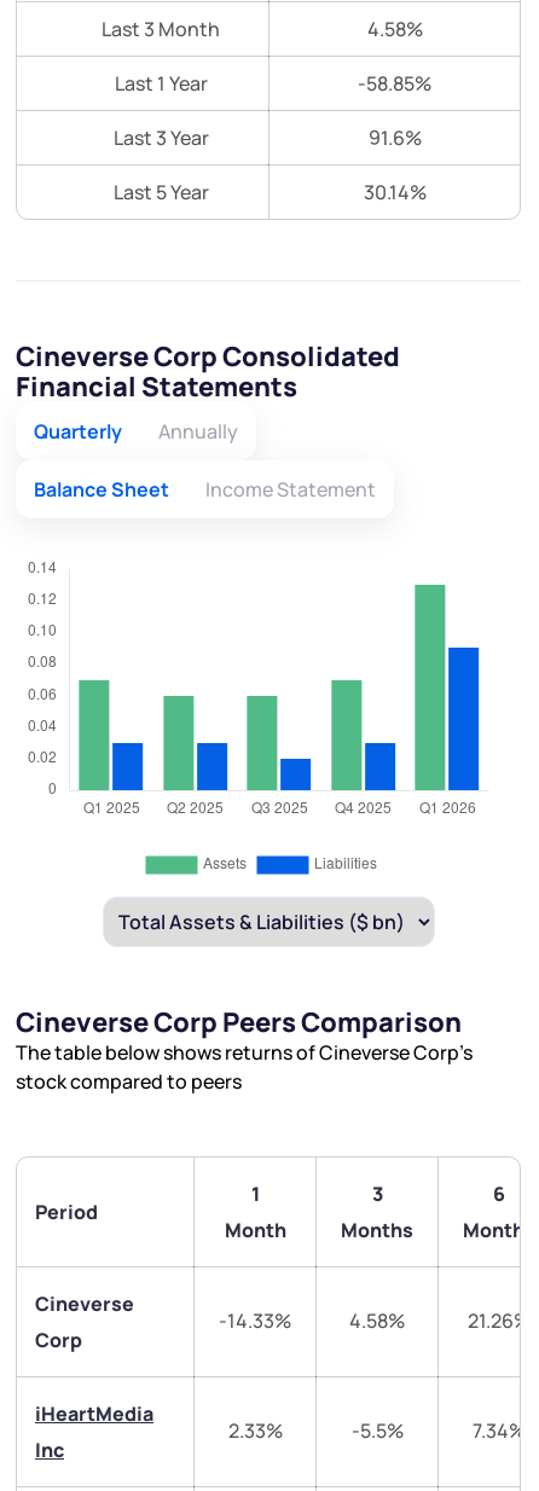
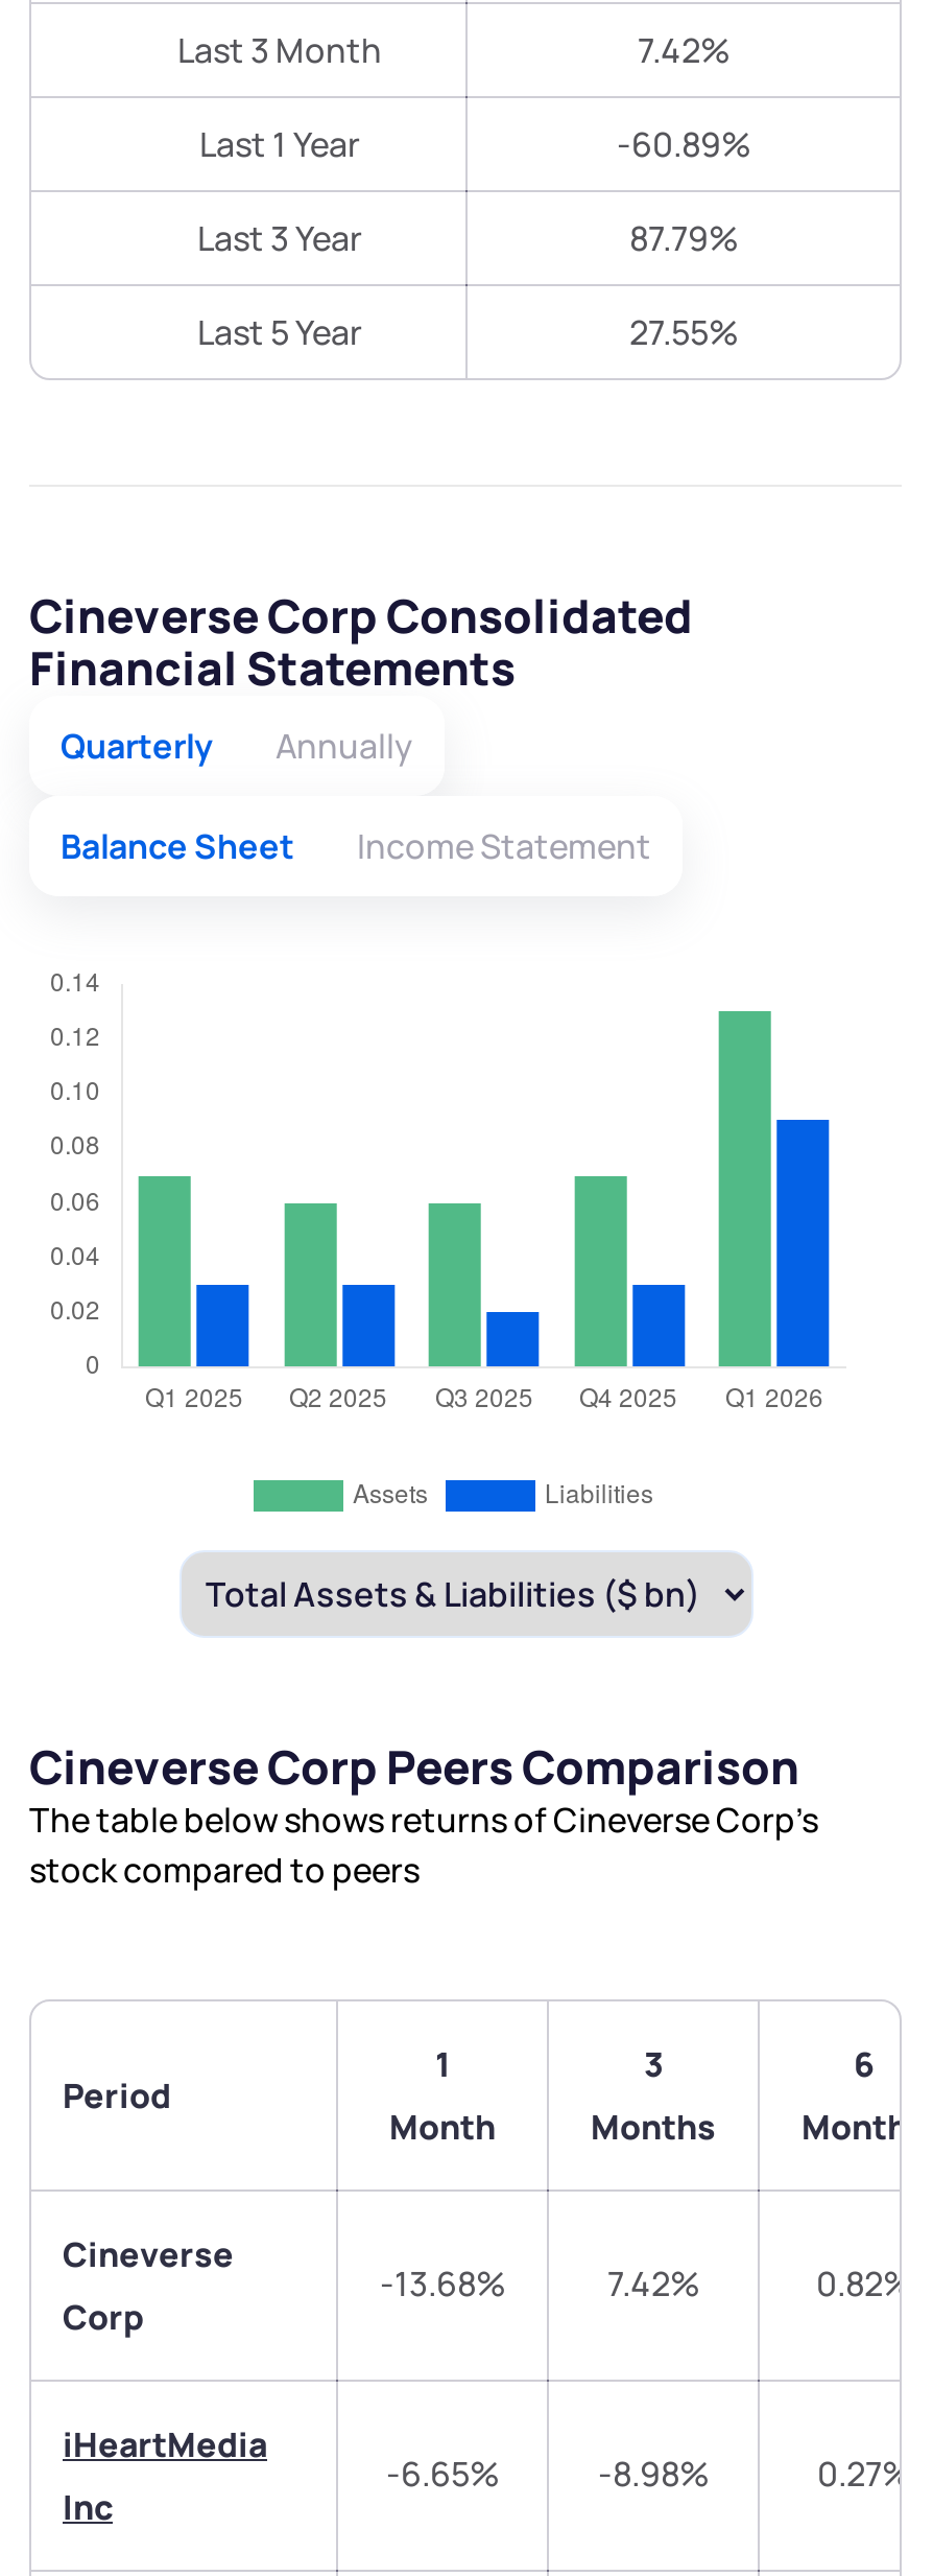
[367,16,422,43] 4.58% -> [638,28,729,74] 7.42%
[358,71,431,97] -58.85% -> [617,122,750,168] -60.89%
[368,125,421,152] 91.6% -> [629,216,738,262] 87.79%
[363,179,426,206] 30.14% -> [629,310,738,356] 27.55%
[219,1308,291,1335] -14.33% -> [380,2262,505,2308] -13.68%
[349,1308,405,1335] 4.58% -> [607,2262,699,2308] 7.42%
[468,1308,531,1335] 21.26% -> [816,2262,912,2308] 0.82%
[228,1418,282,1444] 2.33% -> [386,2452,499,2498] -6.65%
[351,1418,403,1444] -5.5% -> [598,2452,709,2498] -8.98%
[473,1418,526,1444] 7.34% -> [817,2452,911,2498] 0.27%

